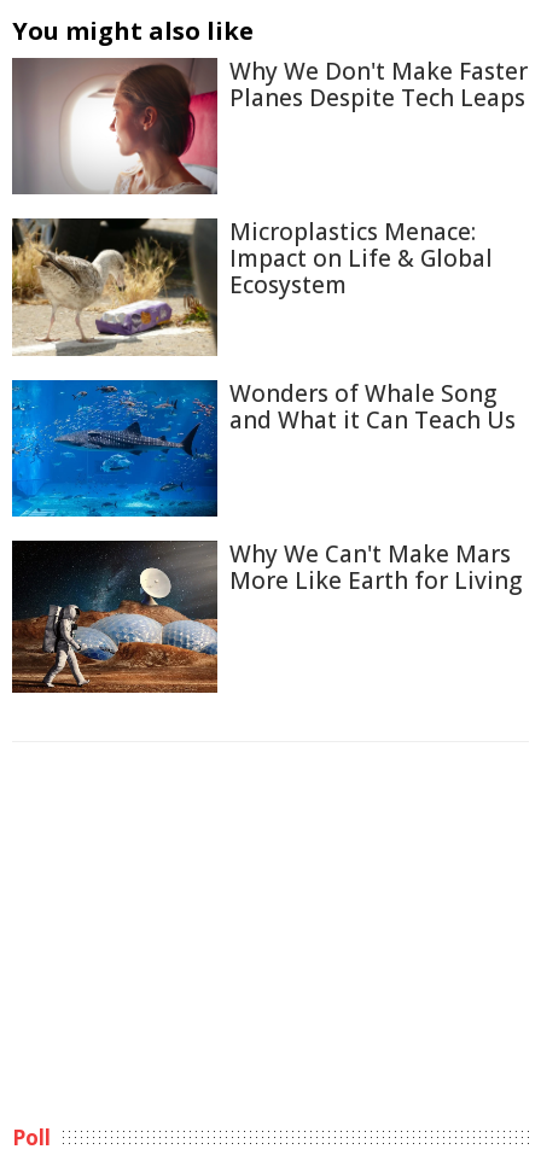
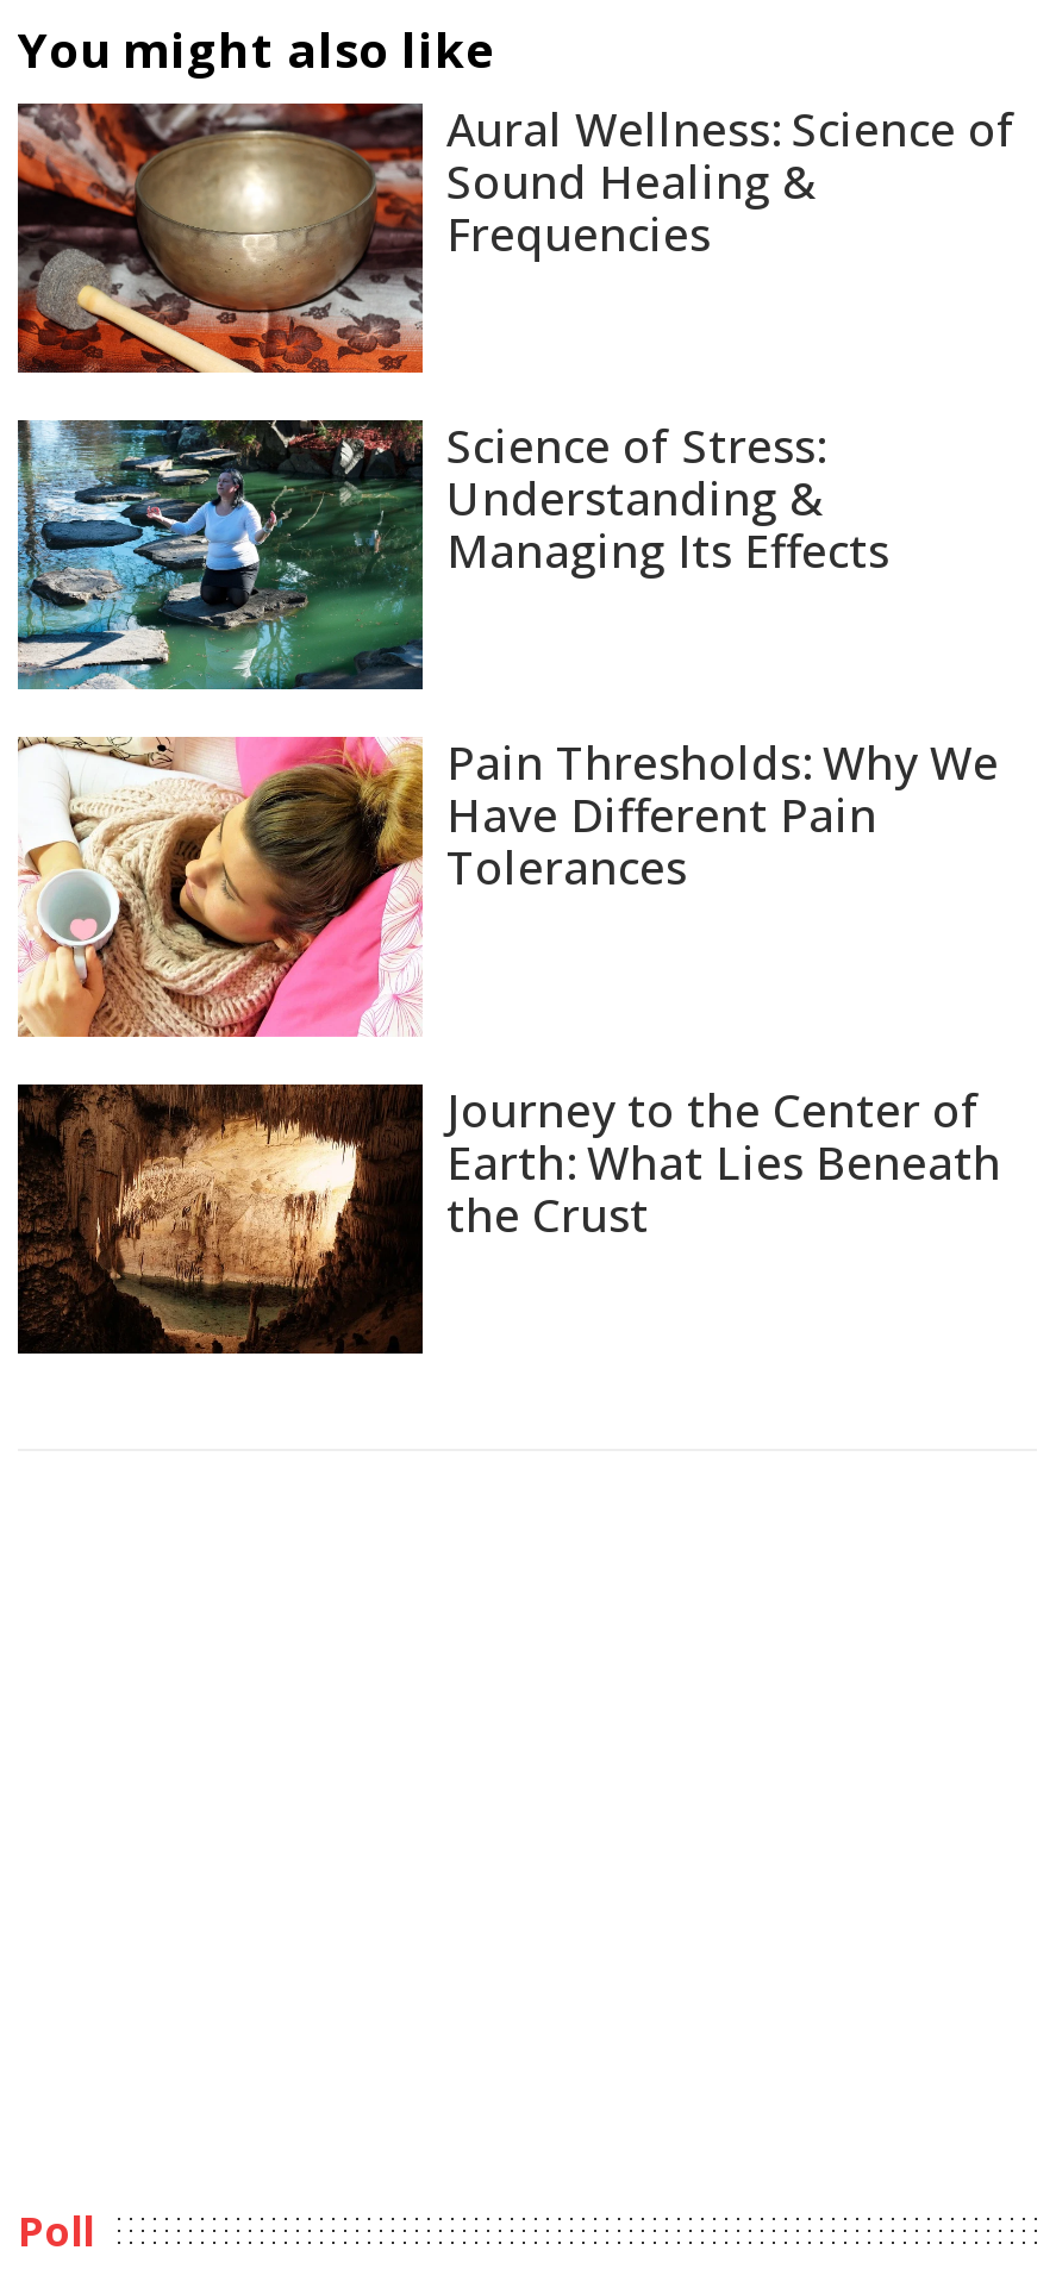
[11,56,528,196] [image] | Why We Don't Make Faster | Planes Despite Tech Leaps -> [15,99,1016,375] [image] | Aural Wellness: Science of | Sound Healing & | Frequencies
[11,216,493,356] [image] | Microplastics Menace: | Impact on Life & Global | Ecosystem -> [15,416,889,692] [image] | Science of Stress: | Understanding & | Managing Its Effects
[11,377,516,531] [image] | Wonders of Whale Song | and What it Can Teach Us -> [15,733,999,1039] [image] | Pain Thresholds: Why We | Have Different Pain | Tolerances
[11,538,522,693] [image] | Why We Can't Make Mars | More Like Earth for Living -> [15,1056,1001,1354] [image] | Journey to the Center of | Earth: What Lies Beneath | the Crust

